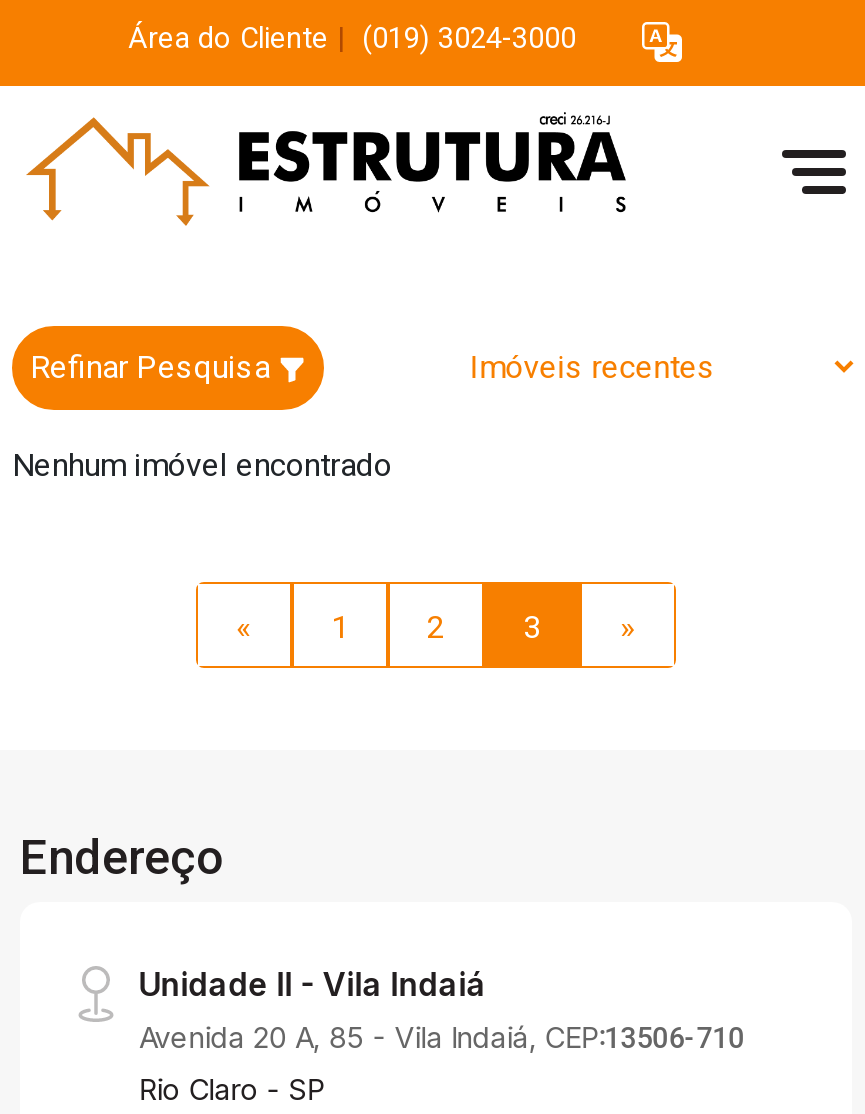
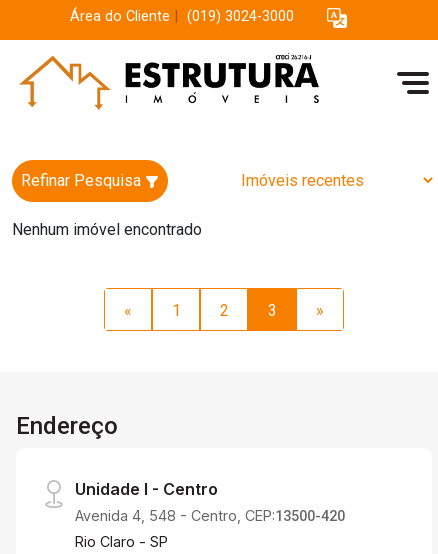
[138,964,744,1056] Unidade II - Vila Indaiá | Avenida 20 A, 85 - Vila Indaiá, CEP:13506-710 -> [75,479,345,525] Unidade I - Centro | Avenida 4, 548 - Centro, CEP:13500-420

